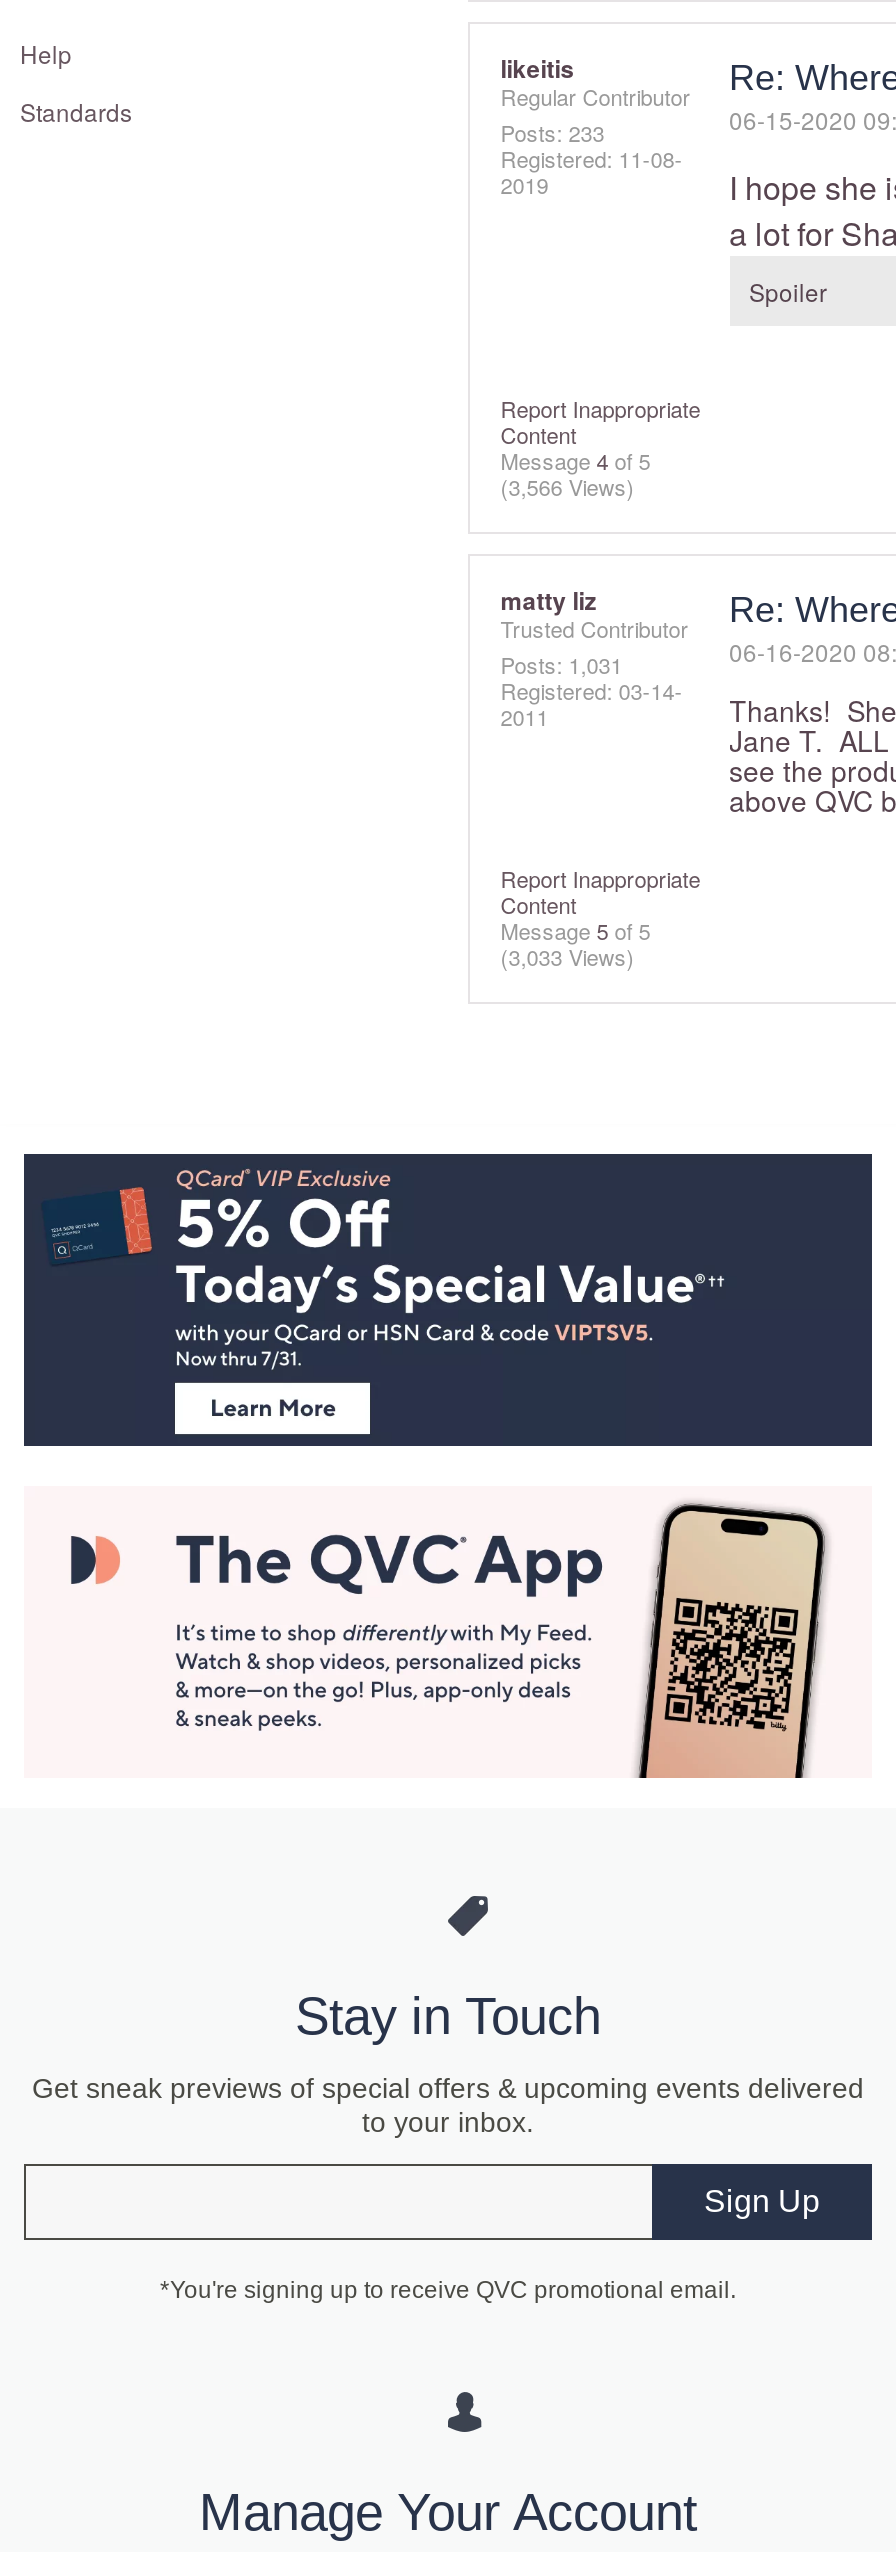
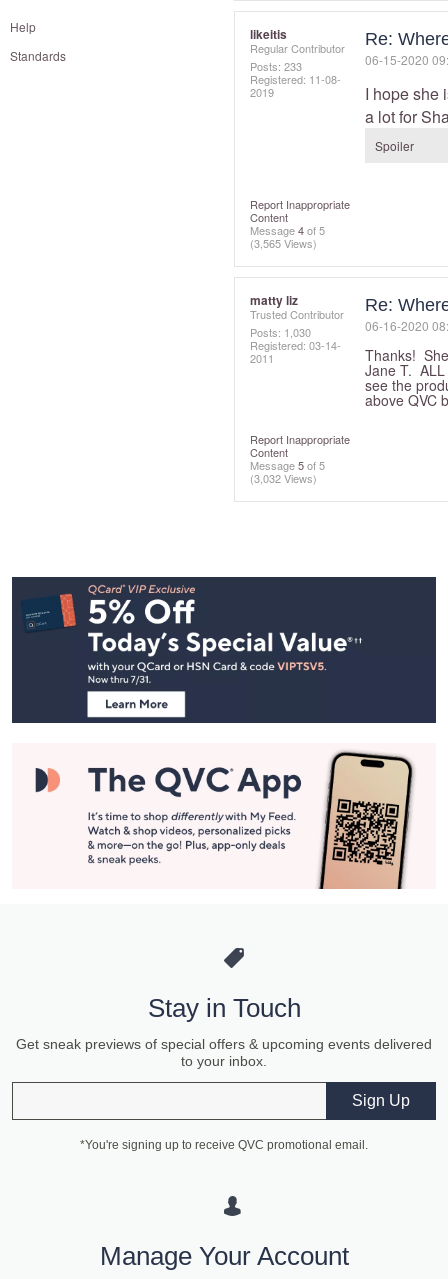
[500,470,634,502] (3,566 Views) -> [250,235,317,251] (3,565 Views)
[500,648,622,680] Posts: 1,031 -> [250,324,311,340] Posts: 1,030
[500,940,634,972] (3,033 Views) -> [250,470,317,486] (3,032 Views)

